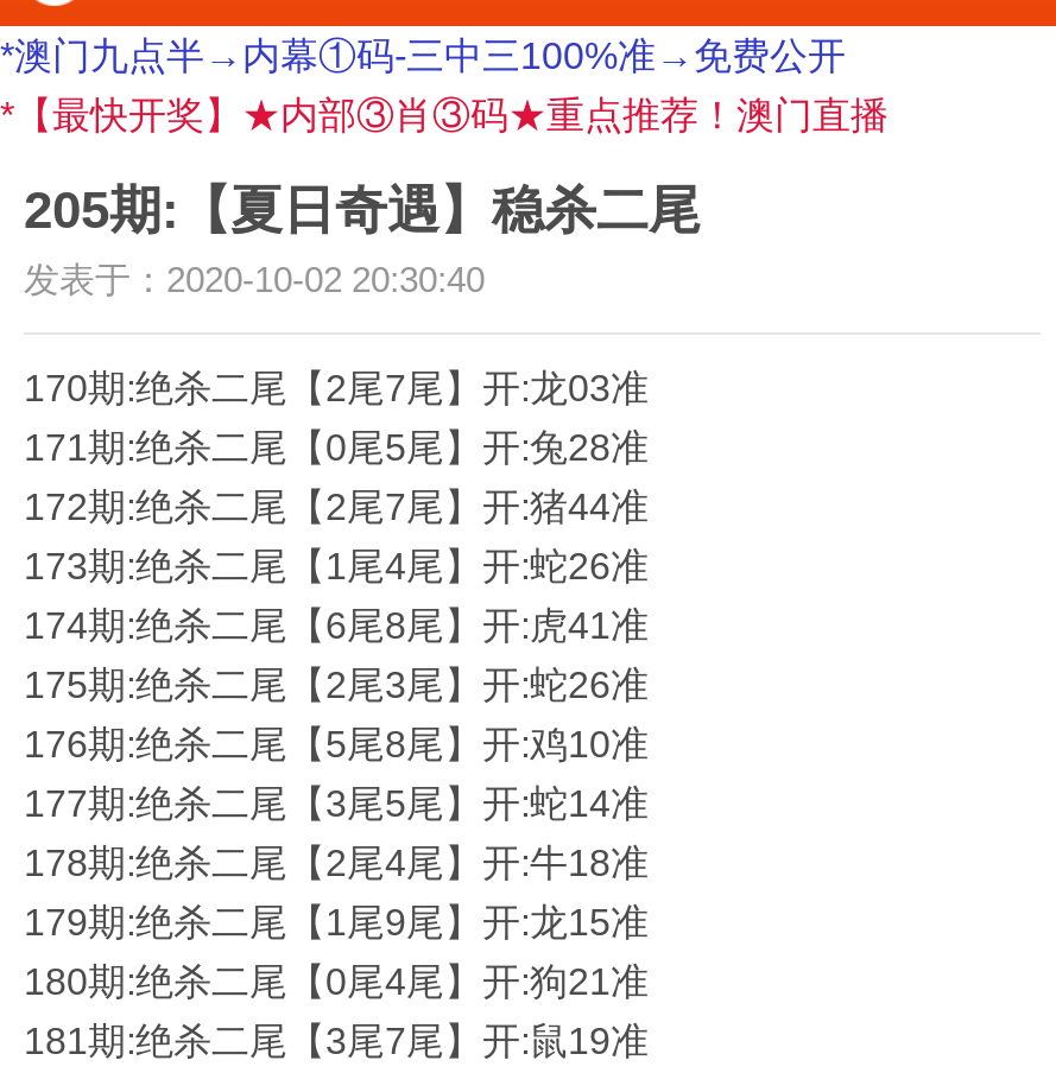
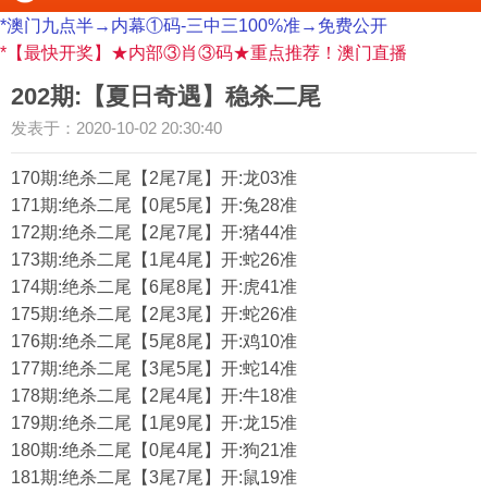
[24,180,701,240] 205期:【夏日奇遇】稳杀二尾 -> [11,83,321,110] 202期:【夏日奇遇】稳杀二尾

